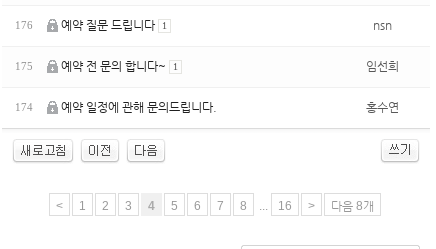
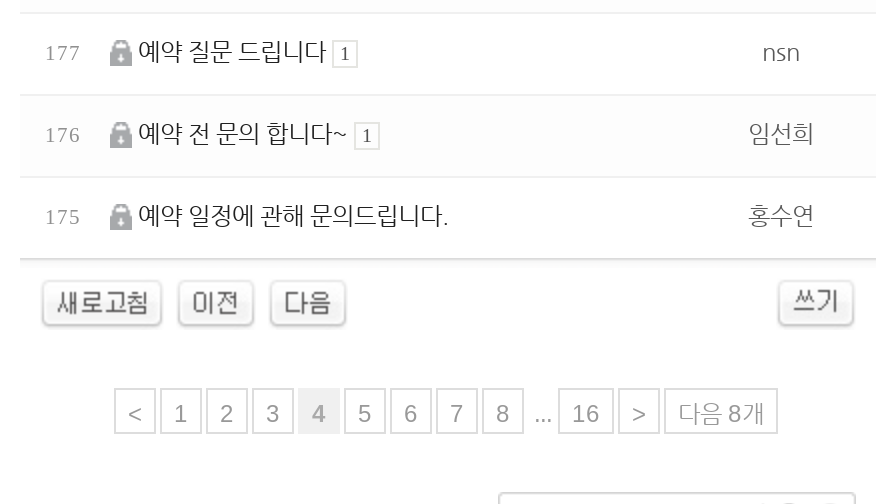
[14,20,32,31] 176 -> [45,42,81,64] 177
[14,61,32,72] 175 -> [45,124,81,146] 176
[14,102,32,113] 174 -> [45,206,81,228] 175

